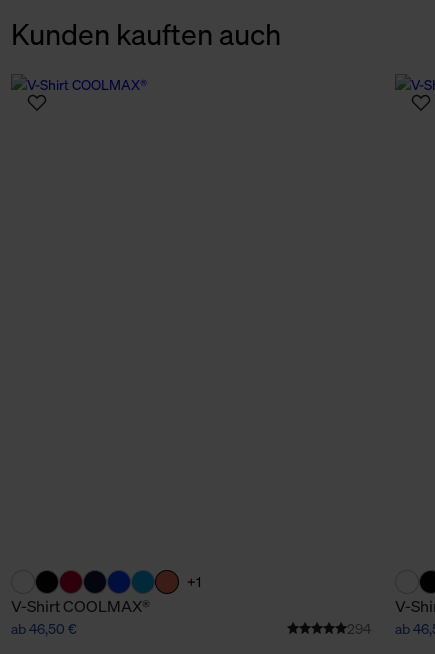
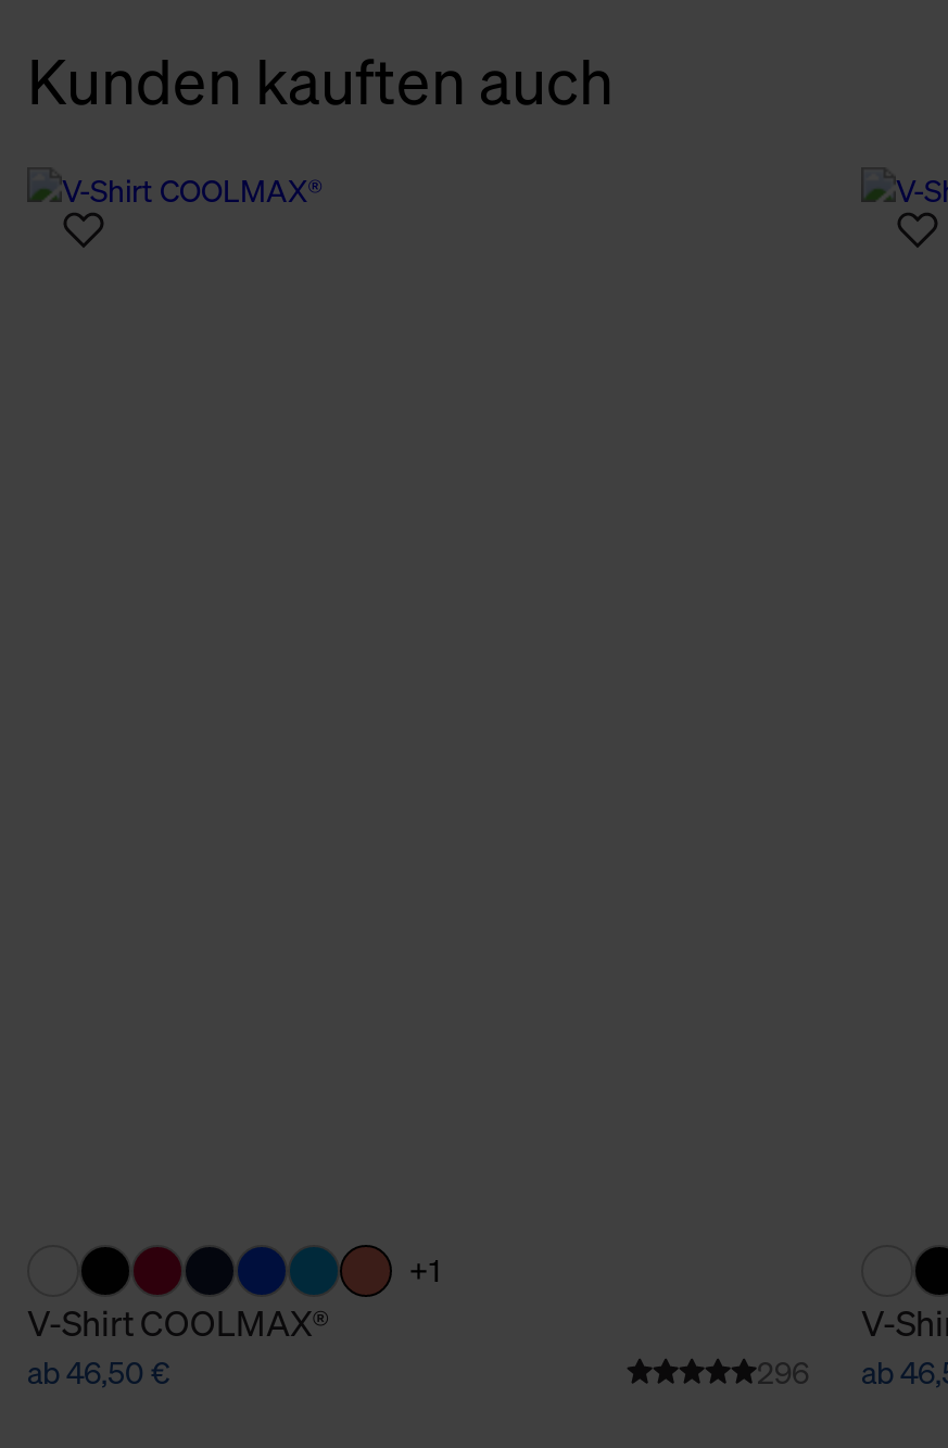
[347,619,371,638] 294 -> [757,1351,809,1392] 296

